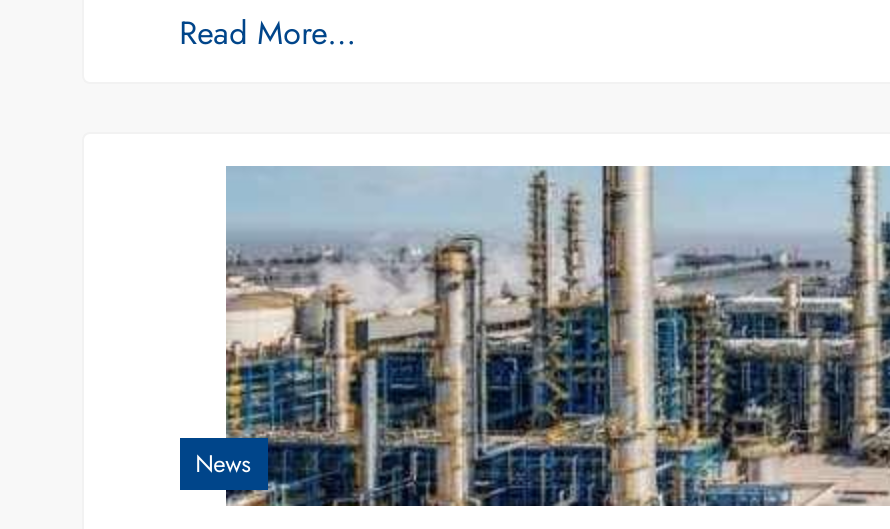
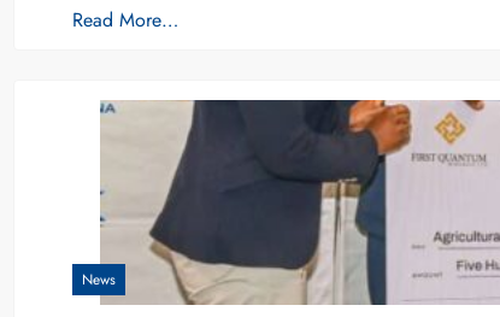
[226,166,884,508] [image] -> [100,99,496,305] [image]

